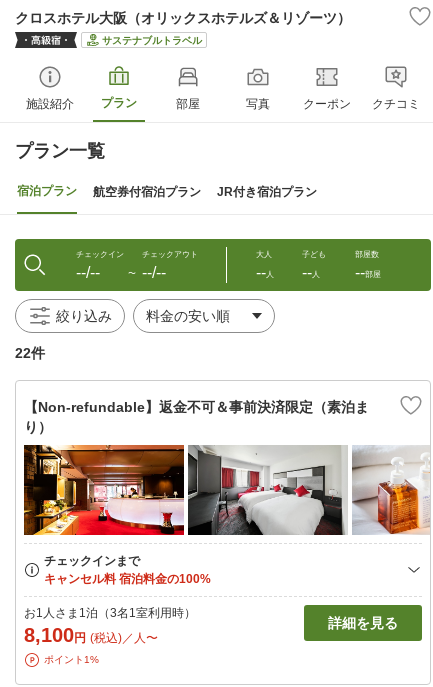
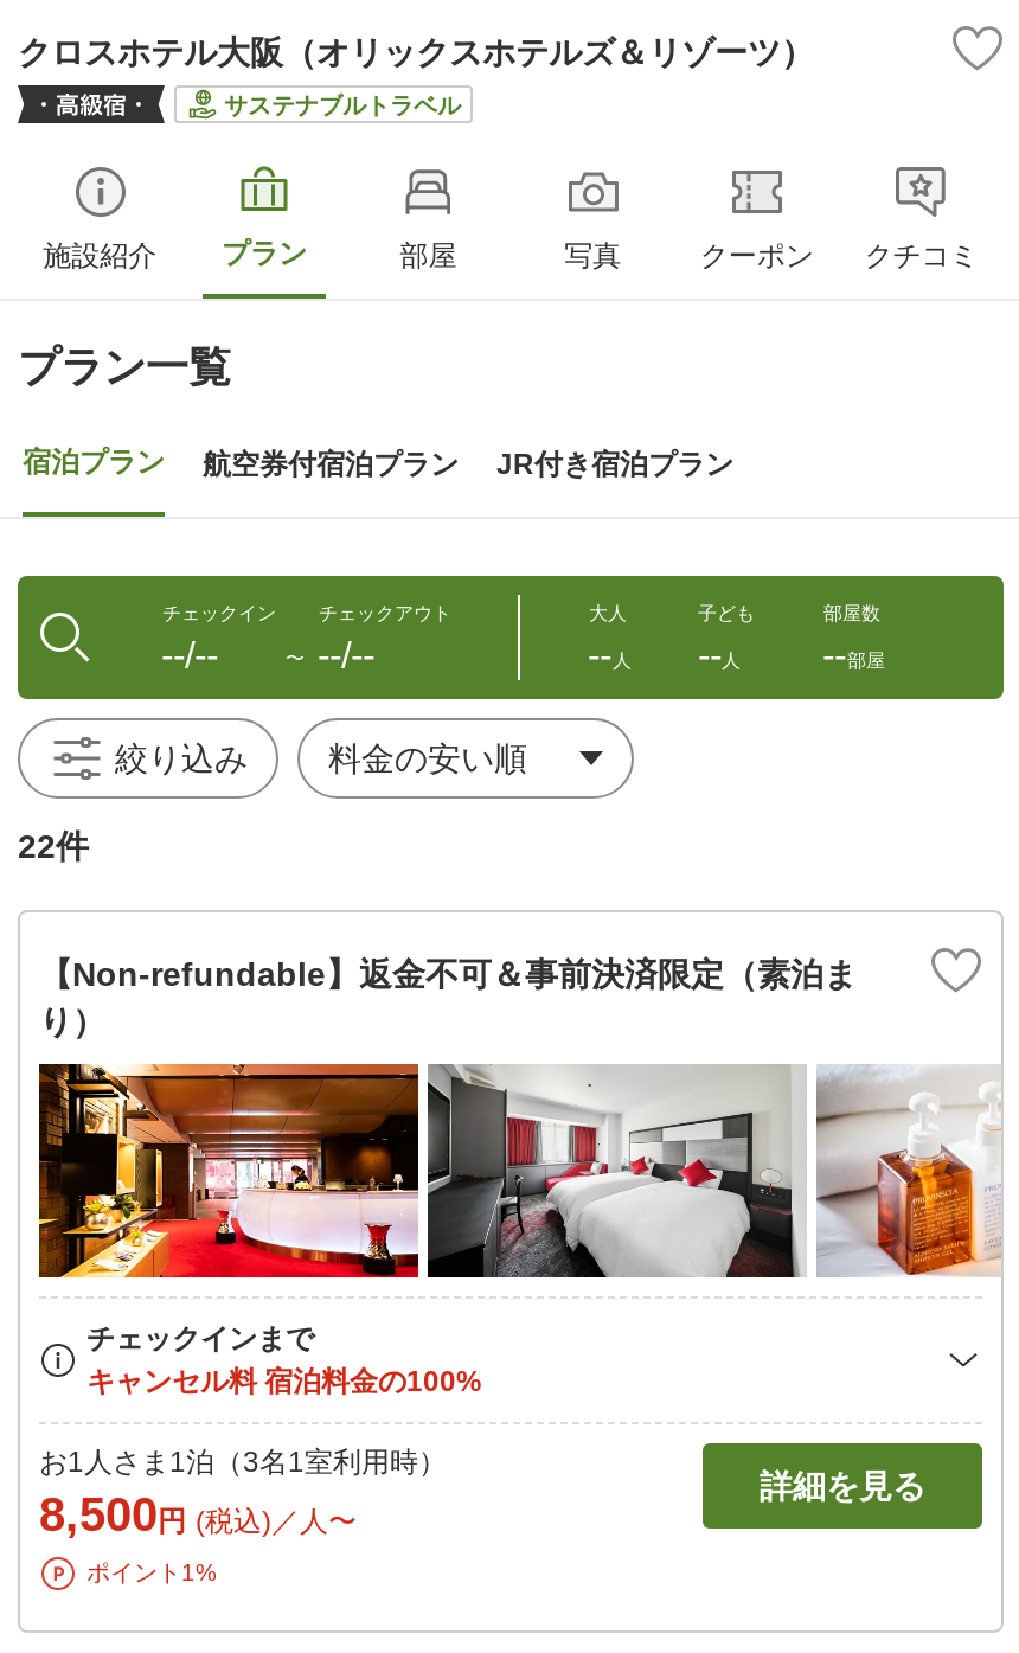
[24,624,158,646] 8,100円 (税込)／人〜 -> [39,1488,357,1540] 8,500円 (税込)／人〜

